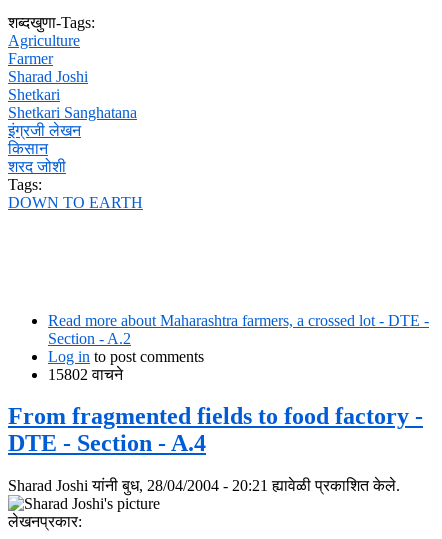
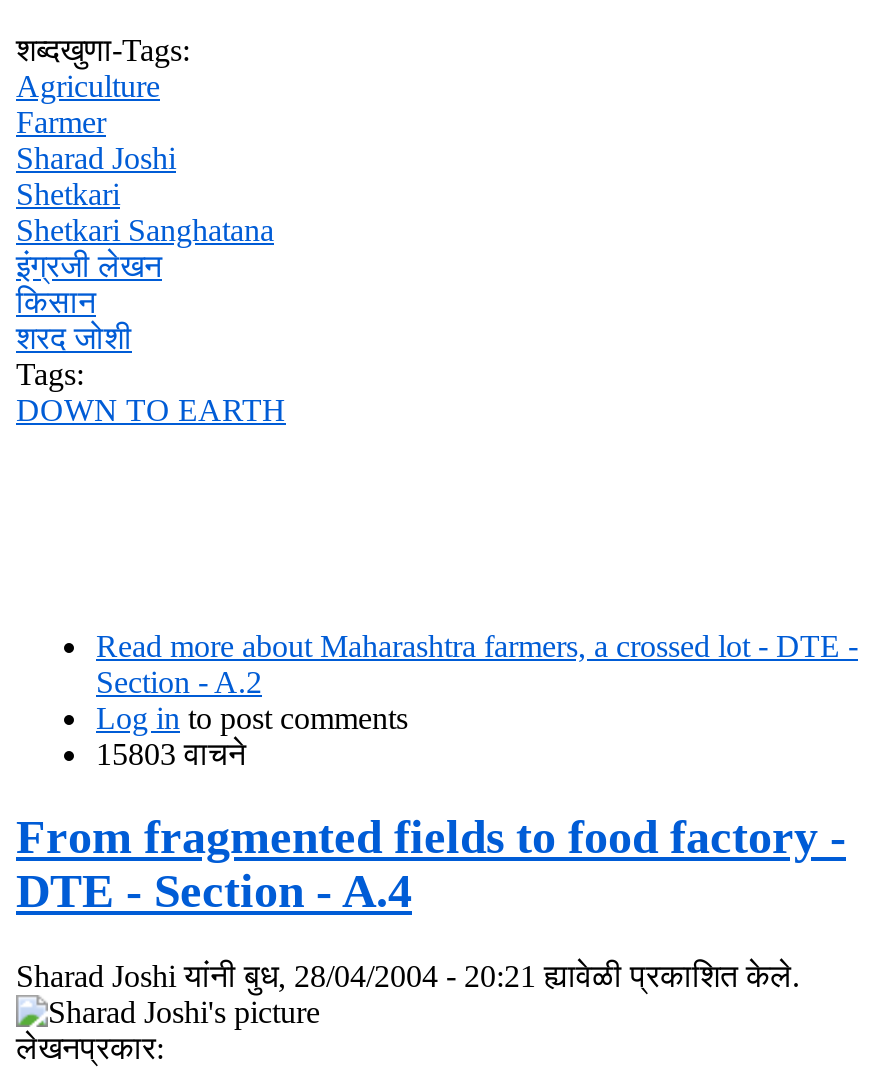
[48,365,123,382] 15802 वाचने -> [96,736,246,770] 15803 वाचने

